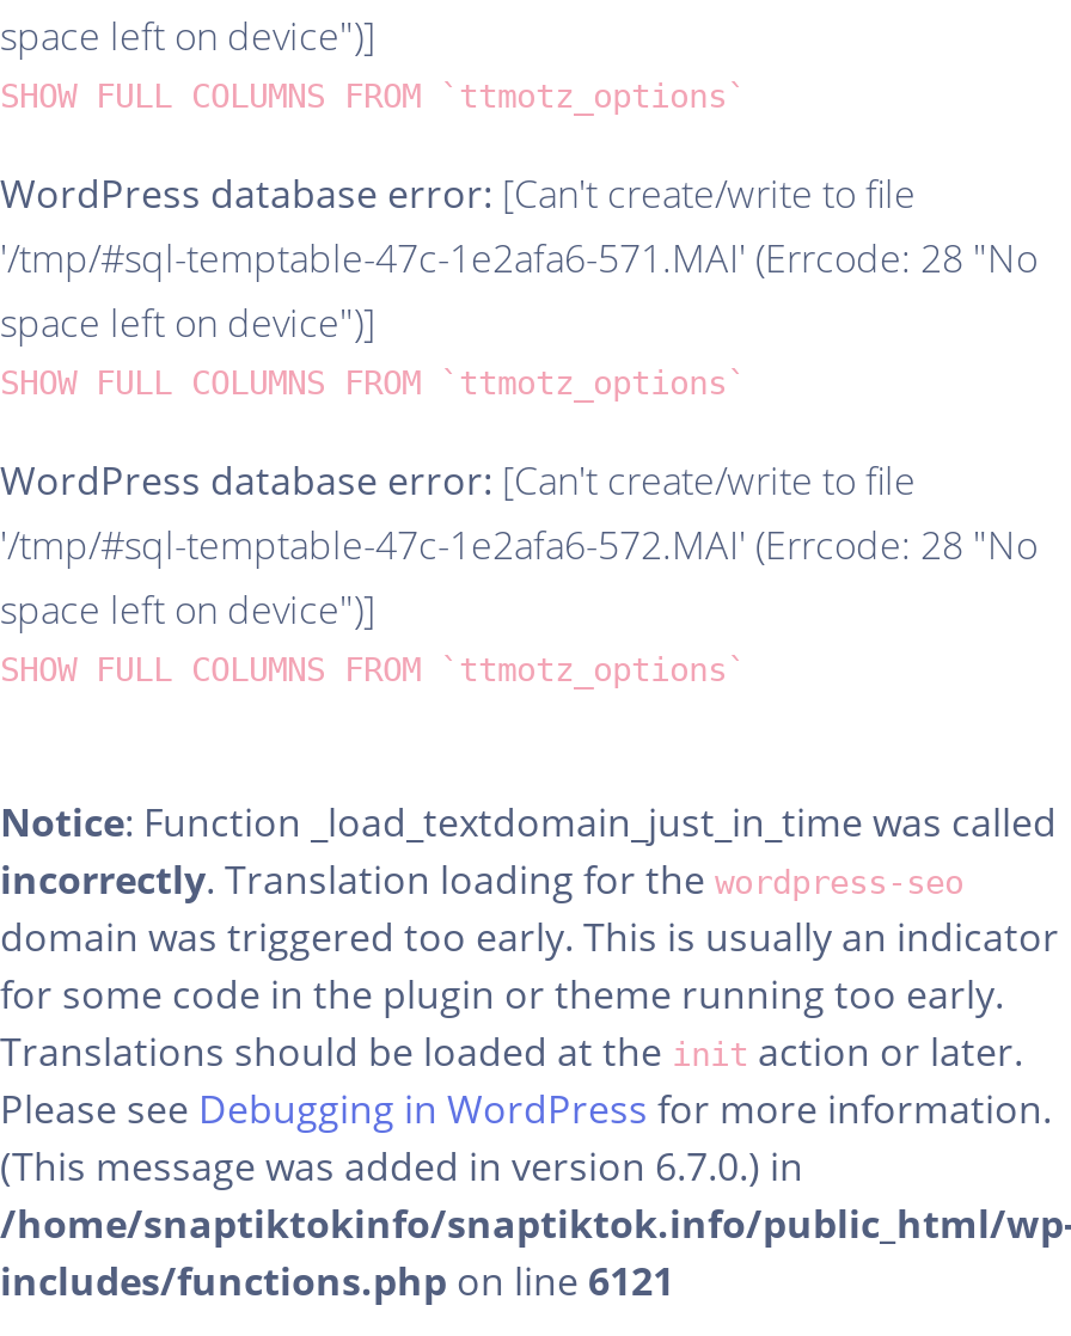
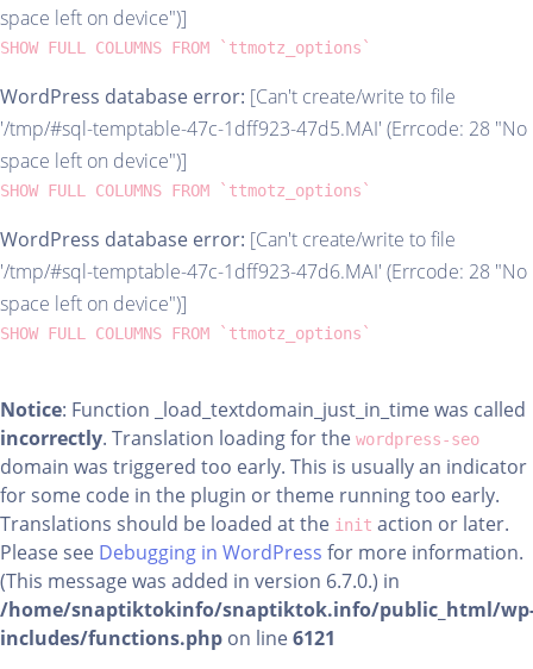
[0,232,1038,284] '/tmp/#sql-temptable-47c-1e2afa6-571.MAI' (Errcode: 28 "No -> [0,115,527,142] '/tmp/#sql-temptable-47c-1dff923-47d5.MAI' (Errcode: 28 "No
[0,519,1038,571] '/tmp/#sql-temptable-47c-1e2afa6-572.MAI' (Errcode: 28 "No -> [0,258,527,285] '/tmp/#sql-temptable-47c-1dff923-47d6.MAI' (Errcode: 28 "No

